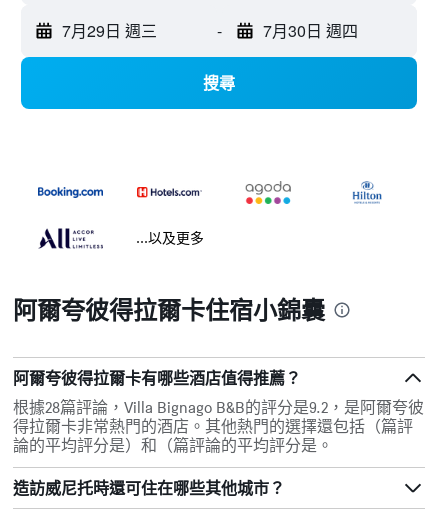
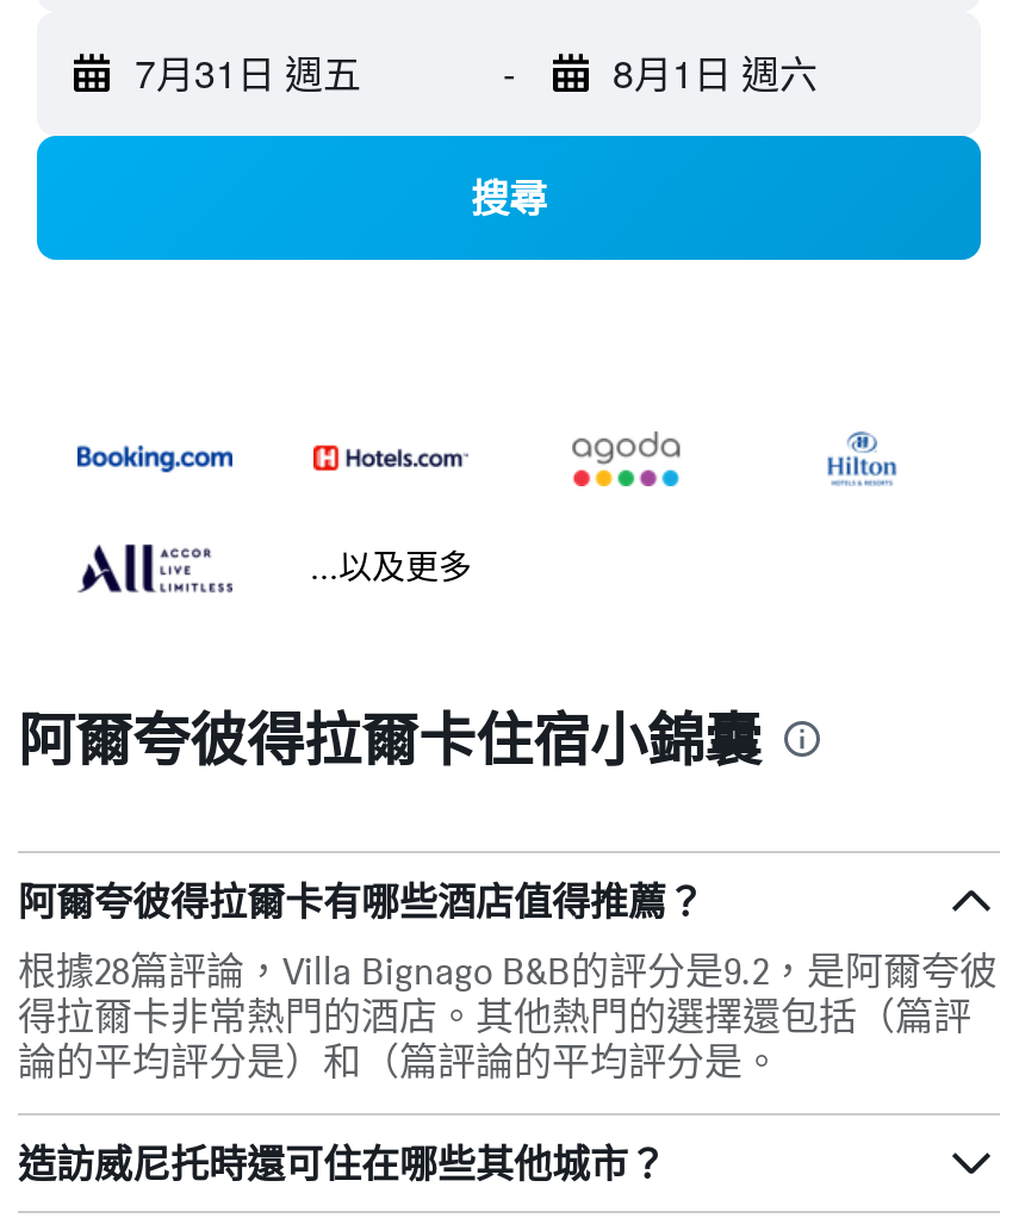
[62,19,157,42] 7月29日 週三 -> [135,46,361,101] 7月31日 週五
[262,19,357,42] 7月30日 週四 -> [613,46,818,101] 8月1日 週六

